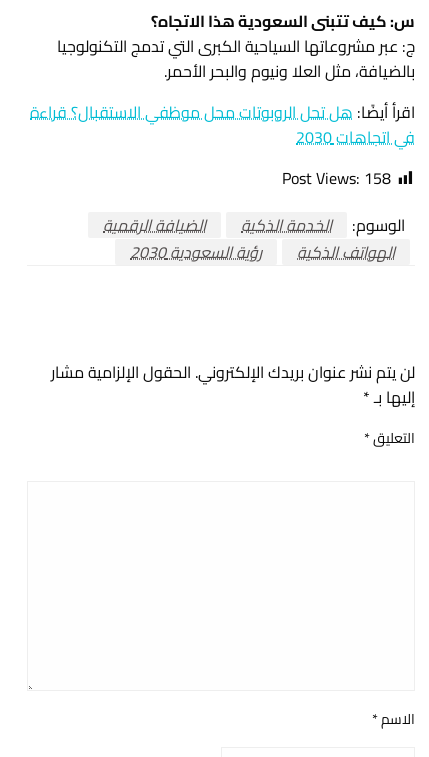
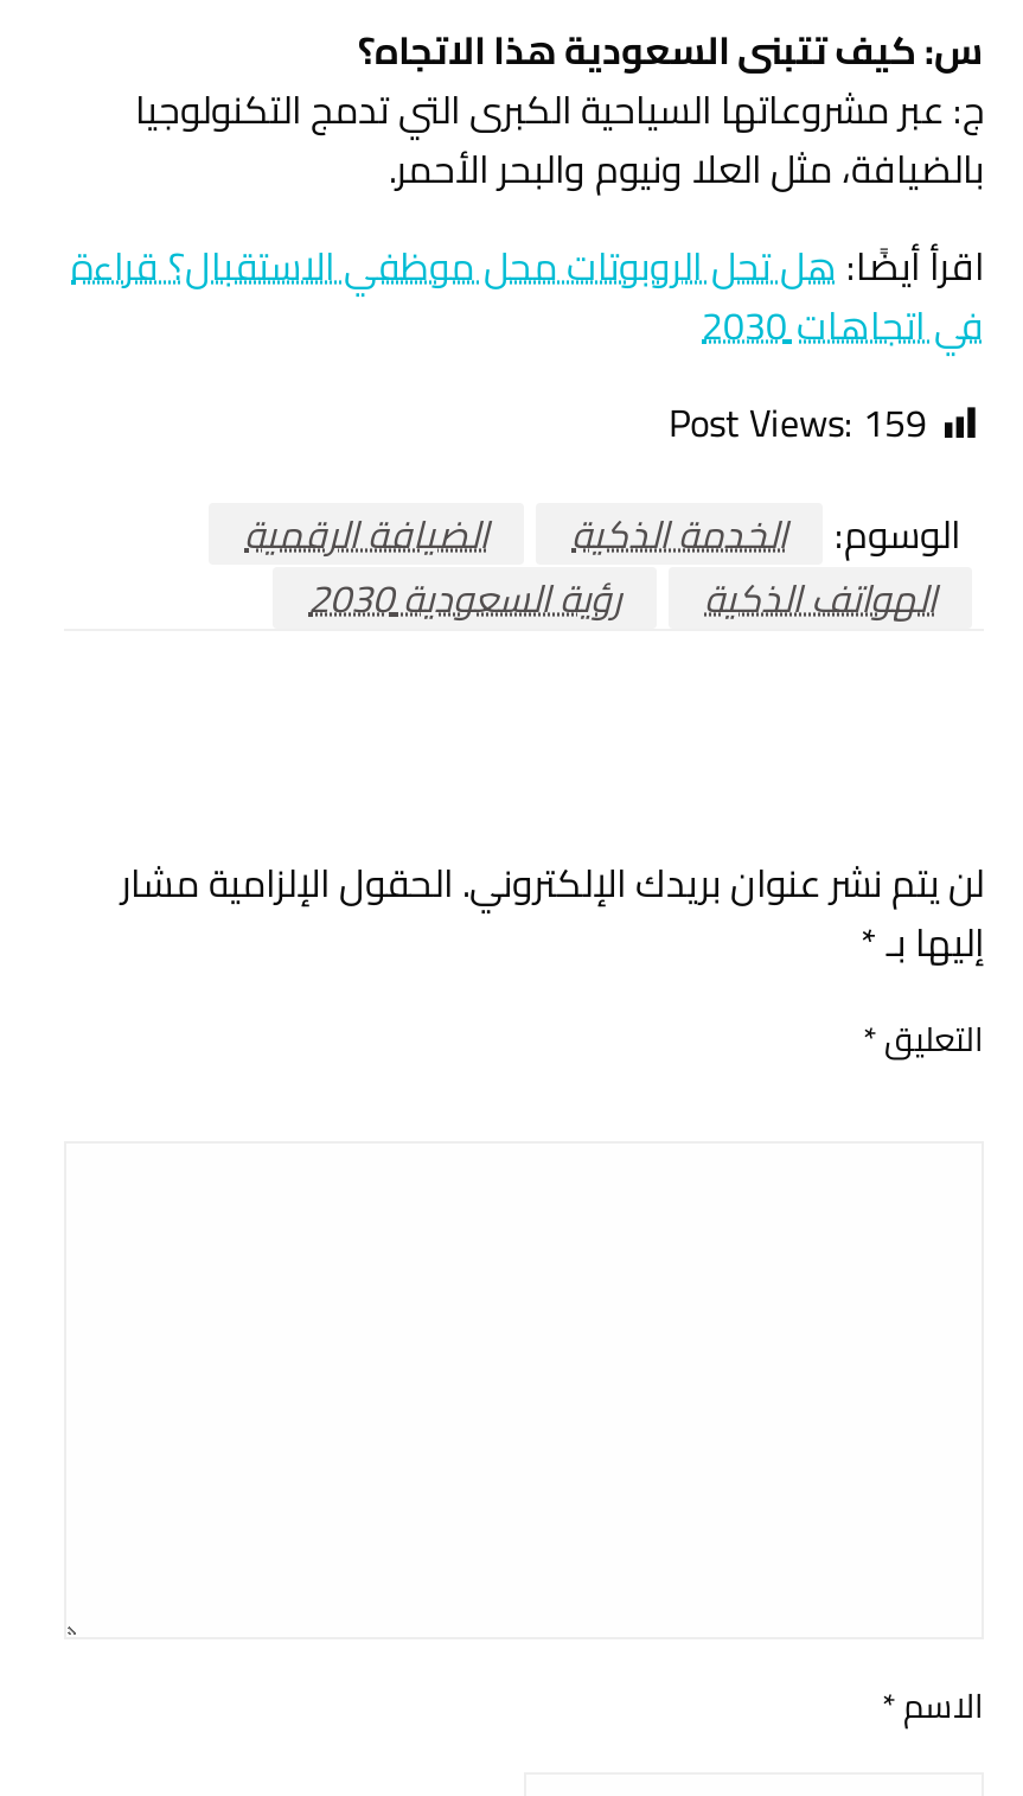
[282,163,391,193] Post Views: 158 -> [669,387,927,459] Post Views: 159

